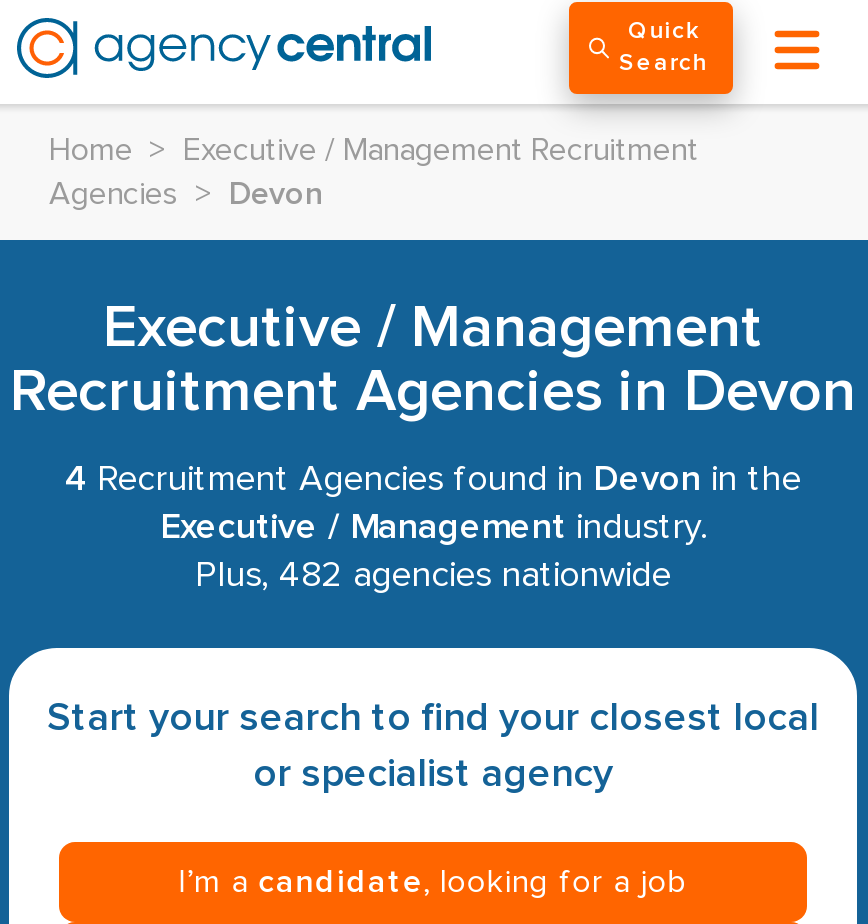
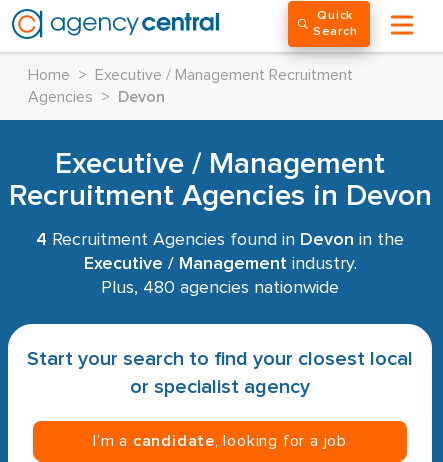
[195,558,671,594] Plus, 482 agencies nationwide -> [101,279,339,297] Plus, 480 agencies nationwide

